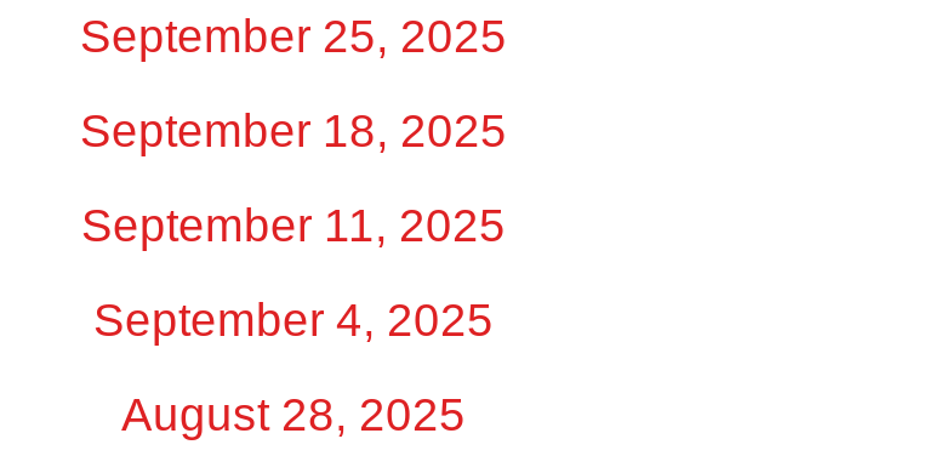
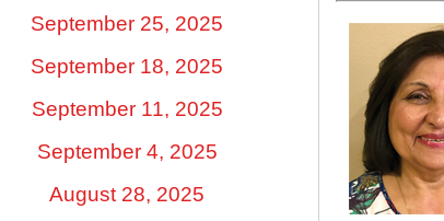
none -> [348,22,441,216] [image]

